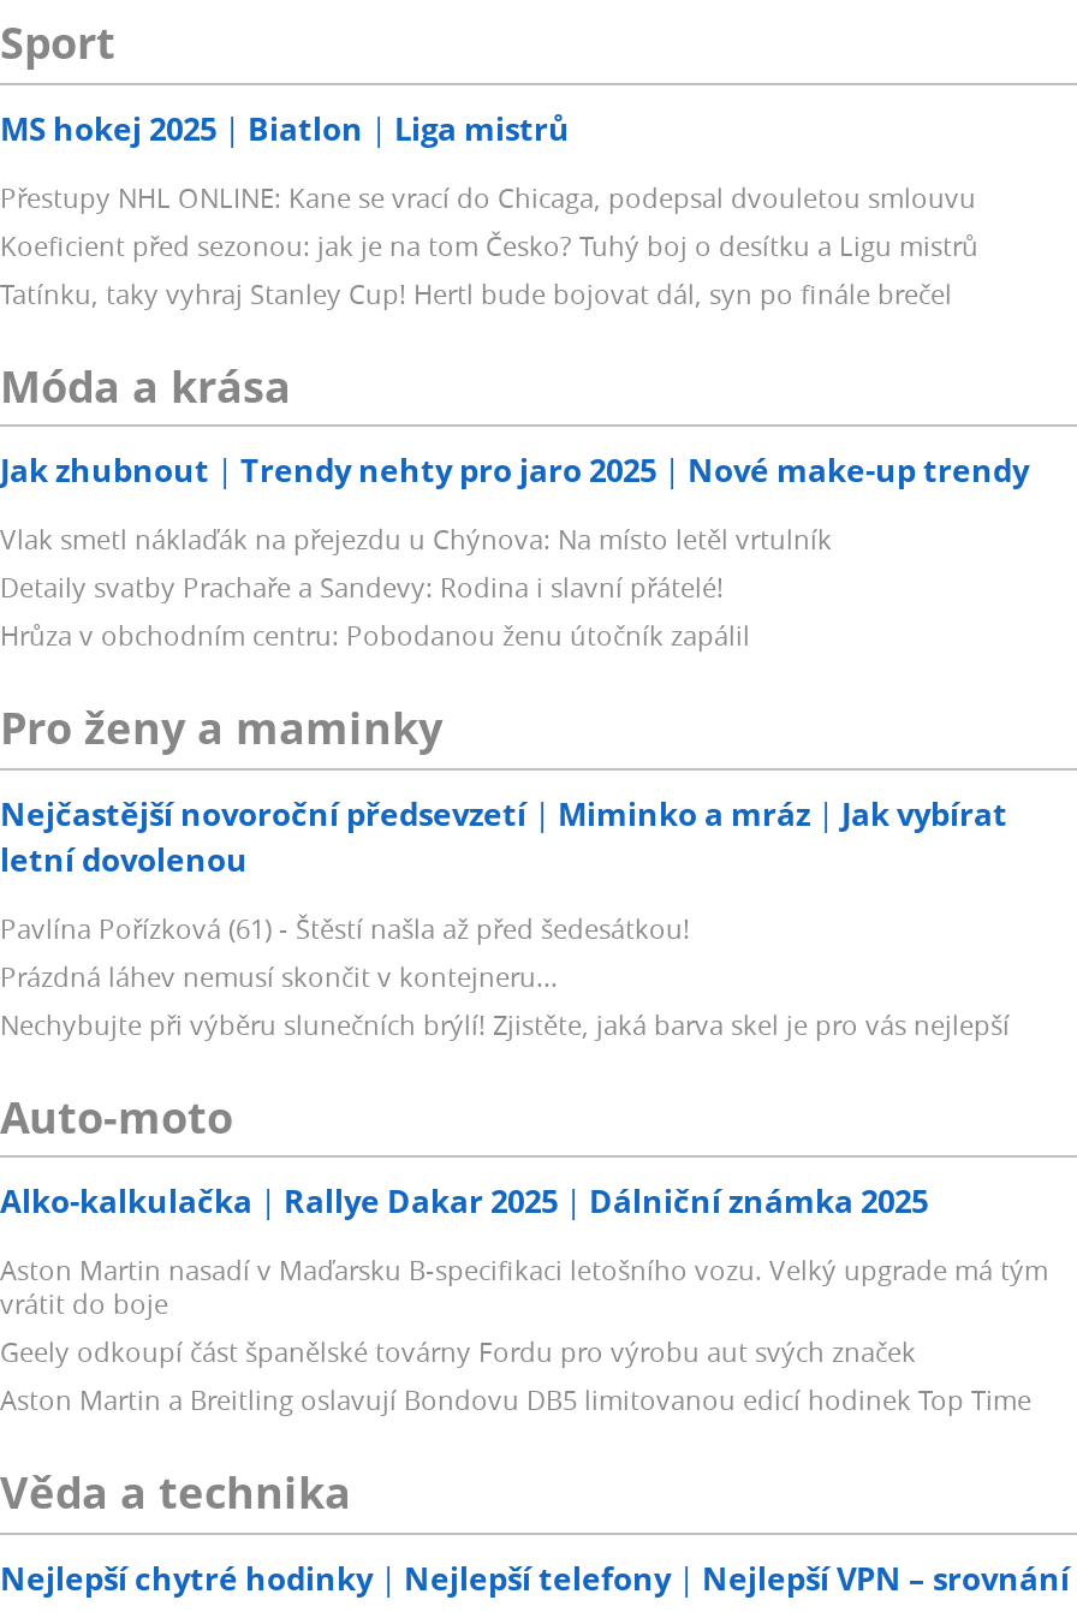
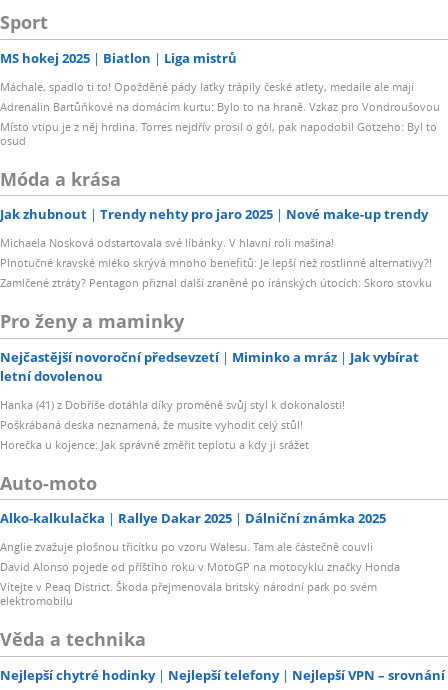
[0,178,978,310] Přestupy NHL ONLINE: Kane se vrací do Chicaga, podepsal dvouletou smlouvu | Koeficient před sezonou: jak je na tom Česko? Tuhý boj o desítku a Ligu mistrů | Tatínku, taky vyhraj Stanley Cup! Hertl bude bojovat dál, syn po finále brečel -> [0,78,440,147] Máchale, spadlo ti to! Opožděné pády laťky trápily české atlety, medaile ale mají | Adrenalin Bartůňkové na domácím kurtu: Bylo to na hraně. Vzkaz pro Vondroušovou | Místo vtipu je z něj hrdina. Torres nejdřív prosil o gól, pak napodobil Götzeho: Byl to | osud
[0,521,832,653] Vlak smetl náklaďák na přejezdu u Chýnova: Na místo letěl vrtulník | Detaily svatby Prachaře a Sandevy: Rodina i slavní přátelé! | Hrůza v obchodním centru: Pobodanou ženu útočník zapálil -> [0,235,432,290] Michaela Nosková odstartovala své líbánky. V hlavní roli mašina! | Plnotučné kravské mléko skrývá mnoho benefitů: Je lepší než rostlinné alternativy?! | Zamlčené ztráty? Pentagon přiznal další zraněné po íránských útocích: Skoro stovku
[0,909,1010,1041] Pavlína Pořízková (61) - Štěstí našla až před šedesátkou! | Prázdná láhev nemusí skončit v kontejneru... | Nechybujte při výběru slunečních brýlí! Zjistěte, jaká barva skel je pro vás nejlepší -> [0,396,345,451] Hanka (41) z Dobříše dotáhla díky proměně svůj styl k dokonalosti! | Poškrábaná deska neznamená, že musíte vyhodit celý stůl! | Horečka u kojence: Jak správně změřit teplotu a kdy ji srážet
[0,1251,1048,1417] Aston Martin nasadí v Maďarsku B-specifikaci letošního vozu. Velký upgrade má tým | vrátit do boje | Geely odkoupí část španělské továrny Fordu pro výrobu aut svých značek | Aston Martin a Breitling oslavují Bondovu DB5 limitovanou edicí hodinek Top Time -> [0,539,400,608] Anglie zvažuje plošnou třicítku po vzoru Walesu. Tam ale částečně couvli | David Alonso pojede od příštího roku v MotoGP na motocyklu značky Honda | Vítejte v Peaq District. Škoda přejmenovala britský národní park po svém | elektromobilu

